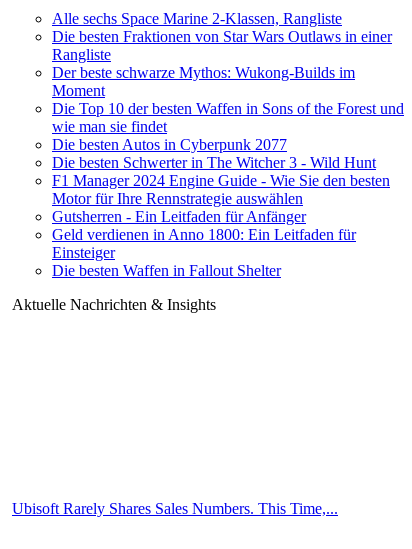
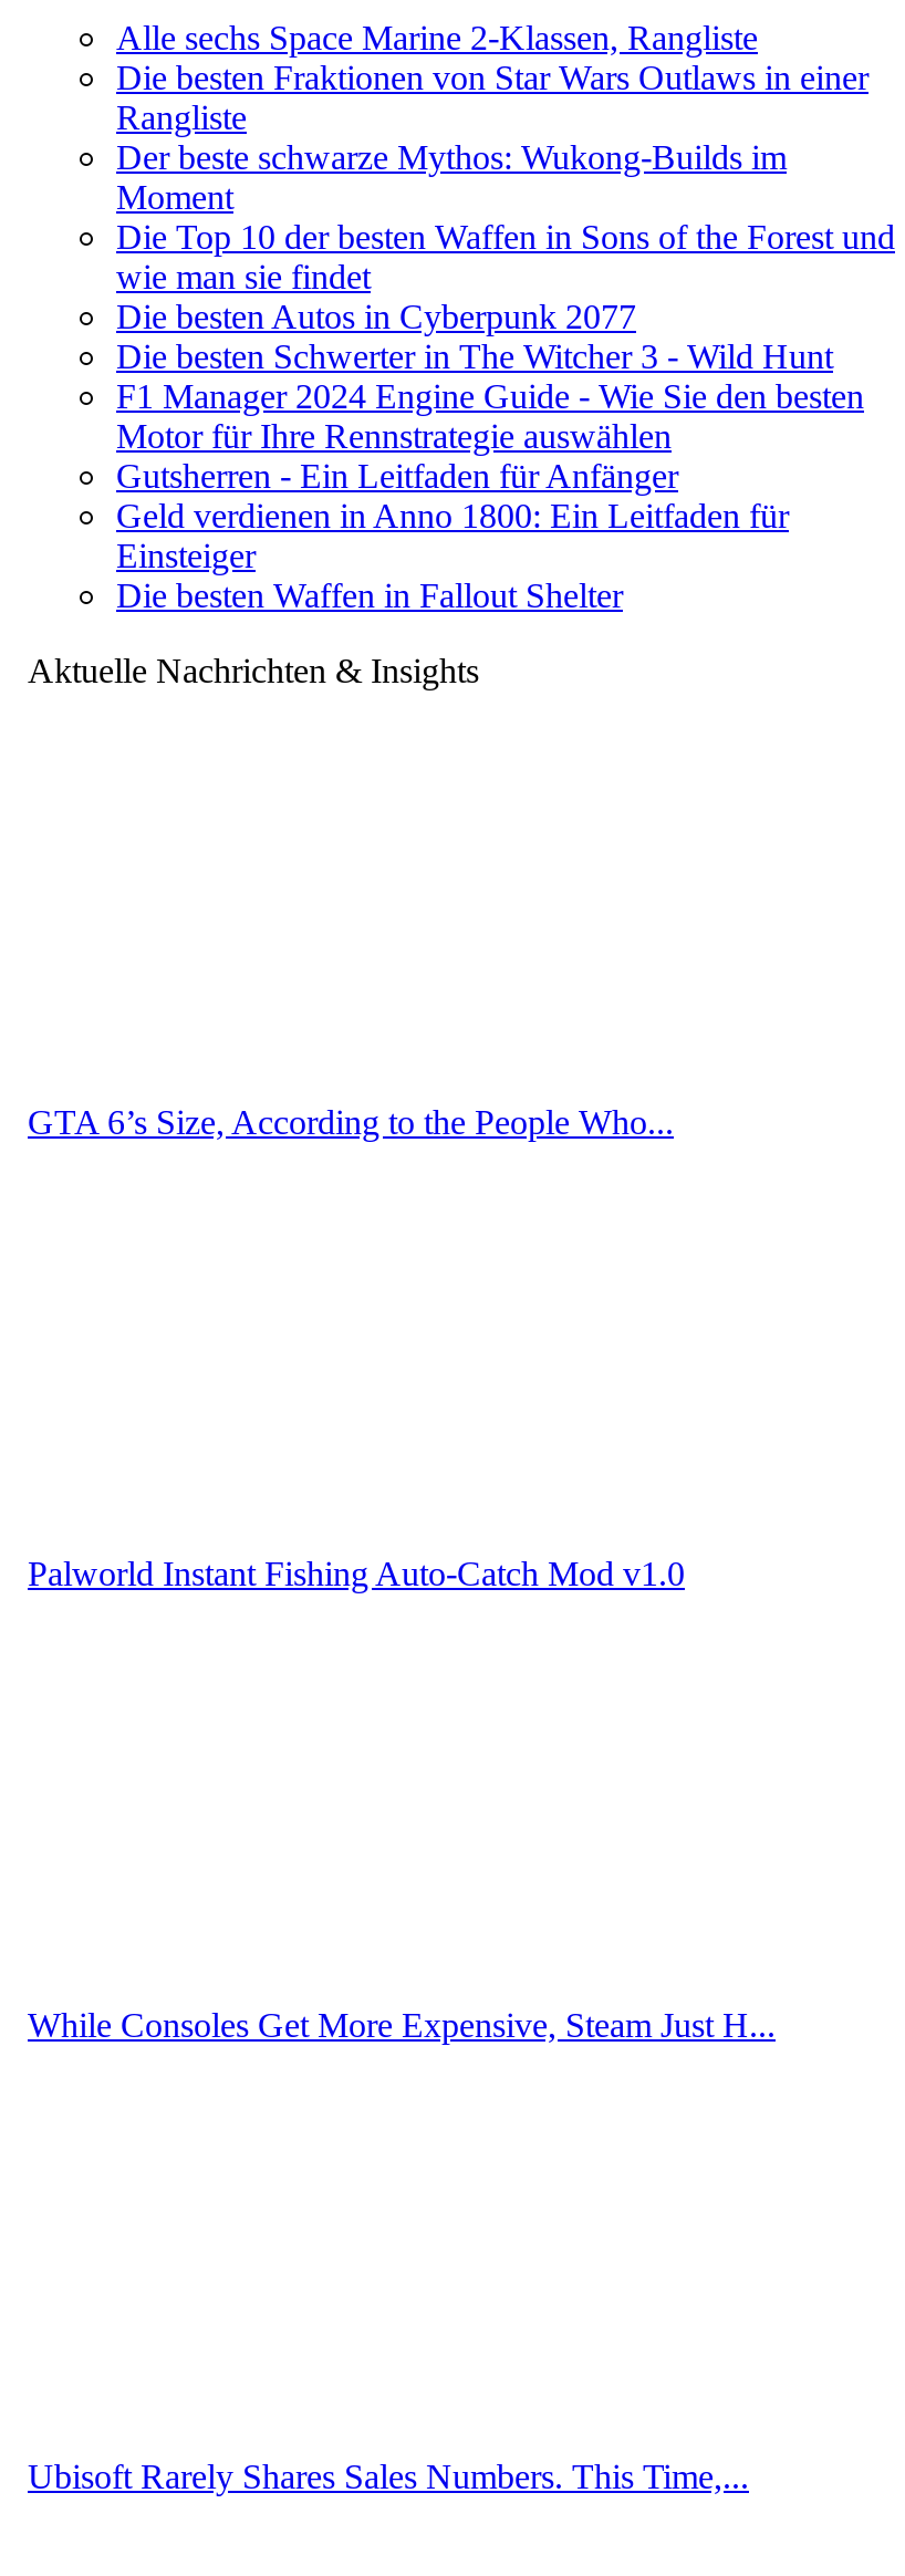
none -> [28,1103,674,1141] GTA 6’s Size, According to the People Who...
none -> [28,1555,685,1592] Palworld Instant Fishing Auto-Catch Mod v1.0
none -> [28,2006,776,2044] While Consoles Get More Expensive, Steam Just H...

